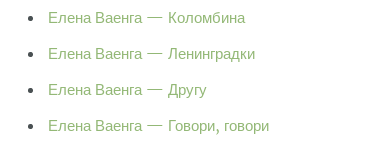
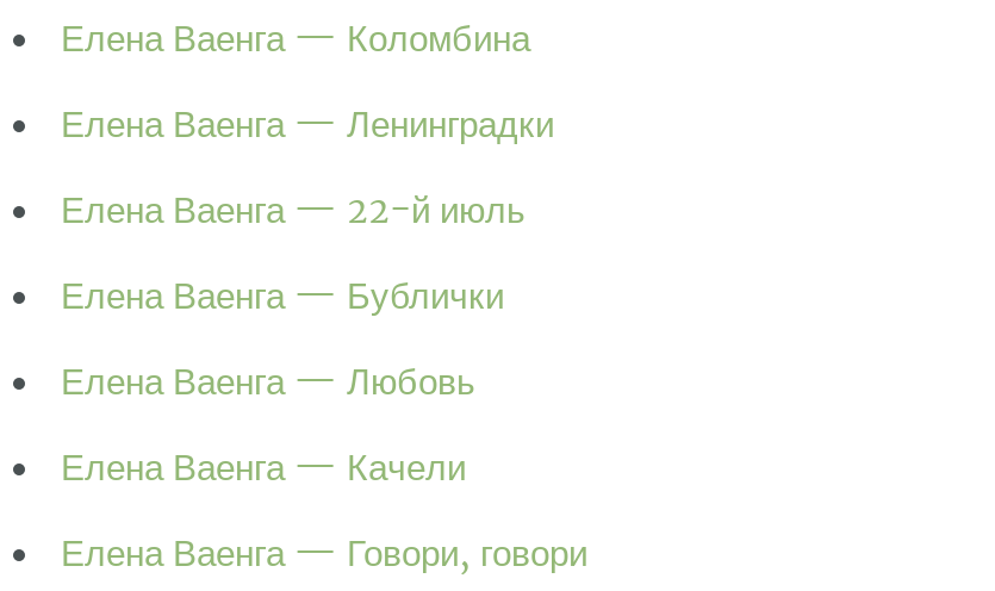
[48,81,207,100] Елена Ваенга — Другу -> [61,189,526,492] Елена Ваенга — 22-й июль | Елена Ваенга — Бублички | Елена Ваенга — Любовь | Елена Ваенга — Качели

